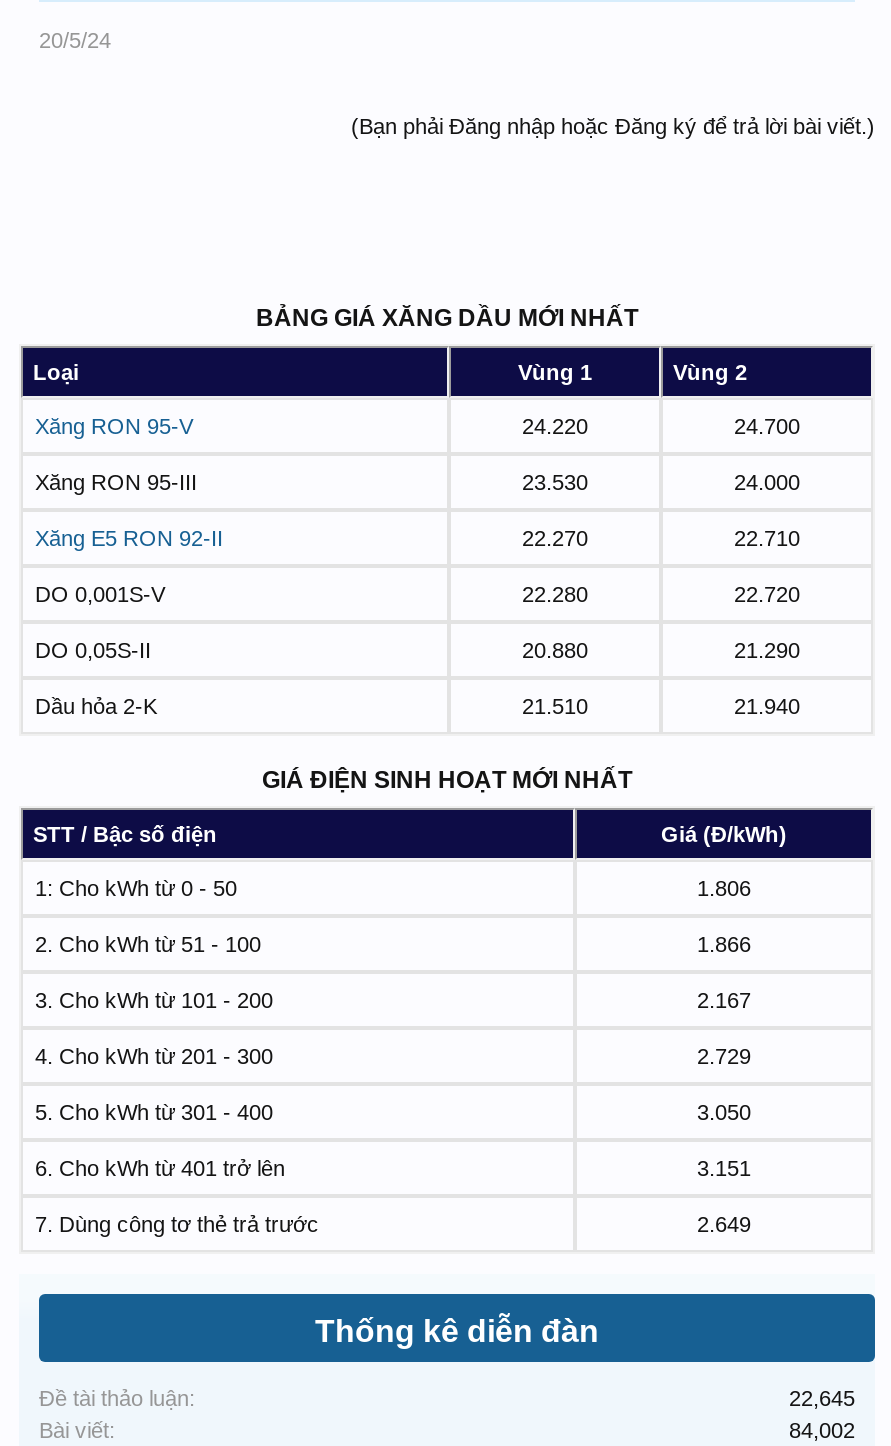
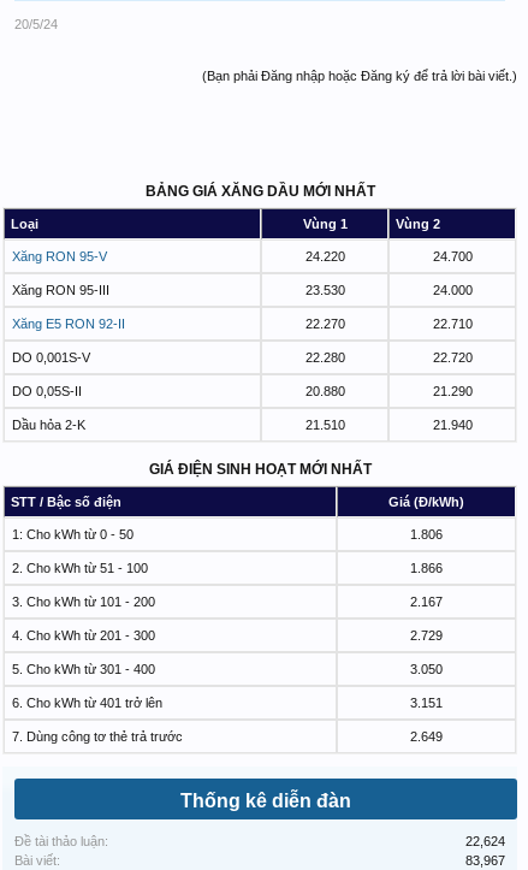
[789,1386,855,1410] 22,645 -> [465,834,505,849] 22,624
[789,1418,855,1442] 84,002 -> [465,853,505,868] 83,967

